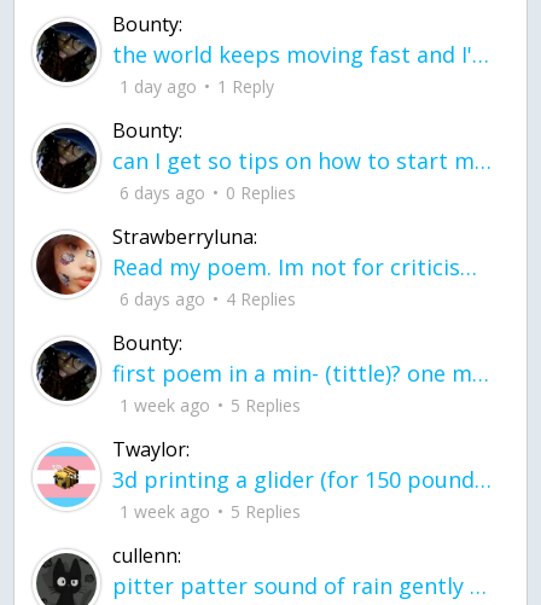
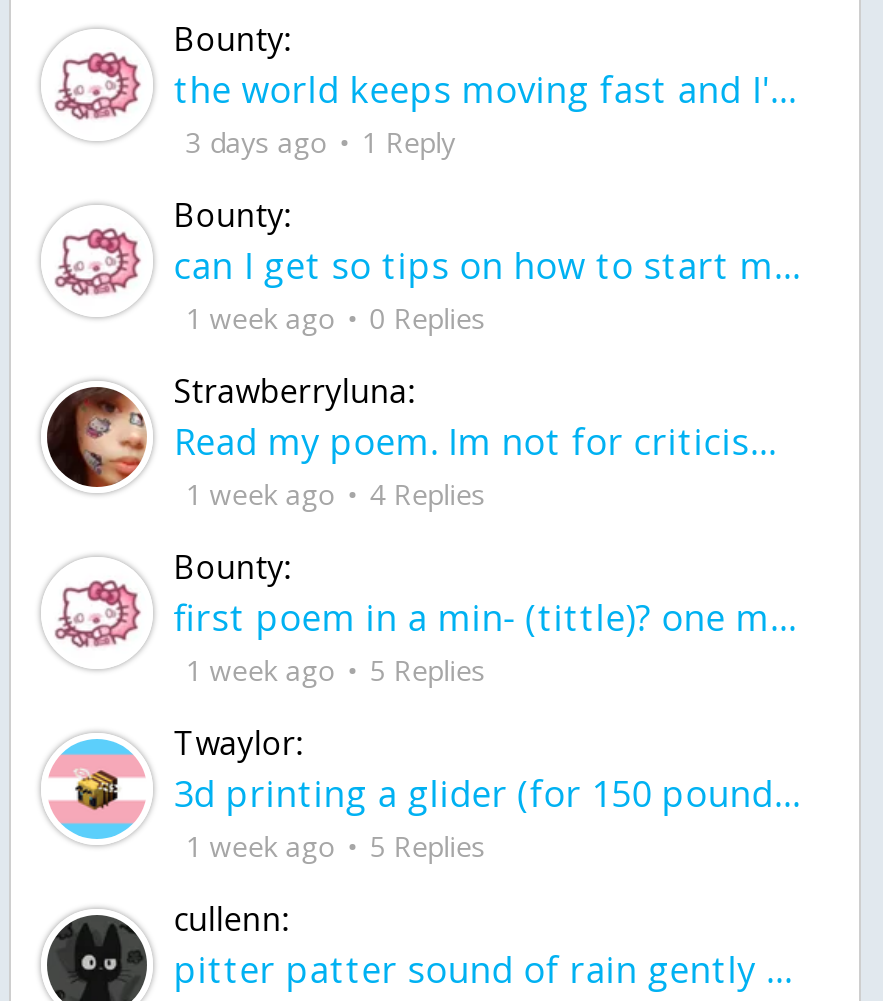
[35,21,274,98] [image] | 1 day ago 1 Reply -> [47,35,455,161] [image] | 3 days ago 1 Reply
[35,127,296,204] [image] | 6 days ago 0 Replies -> [47,211,485,337] [image] | 1 week ago 0 Replies
[120,287,296,310] 6 days ago 4 Replies -> [185,475,485,513] 1 week ago 4 Replies
[35,339,98,402] [image] -> [47,563,147,663] [image]

